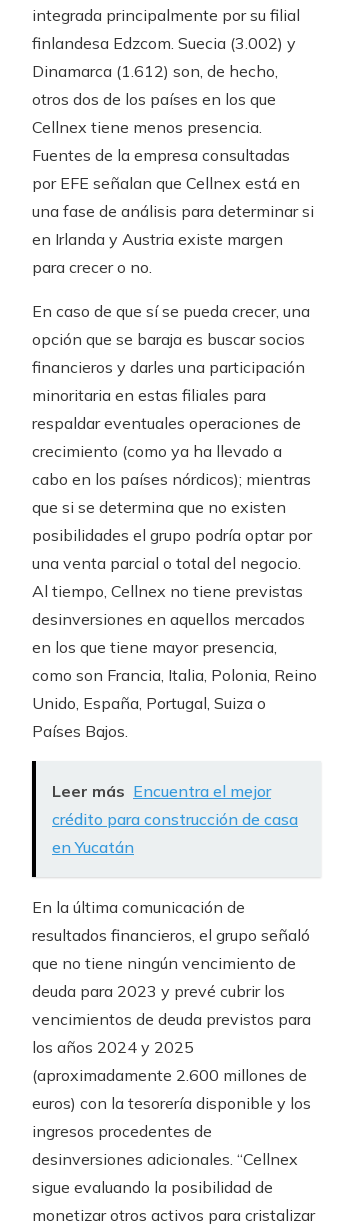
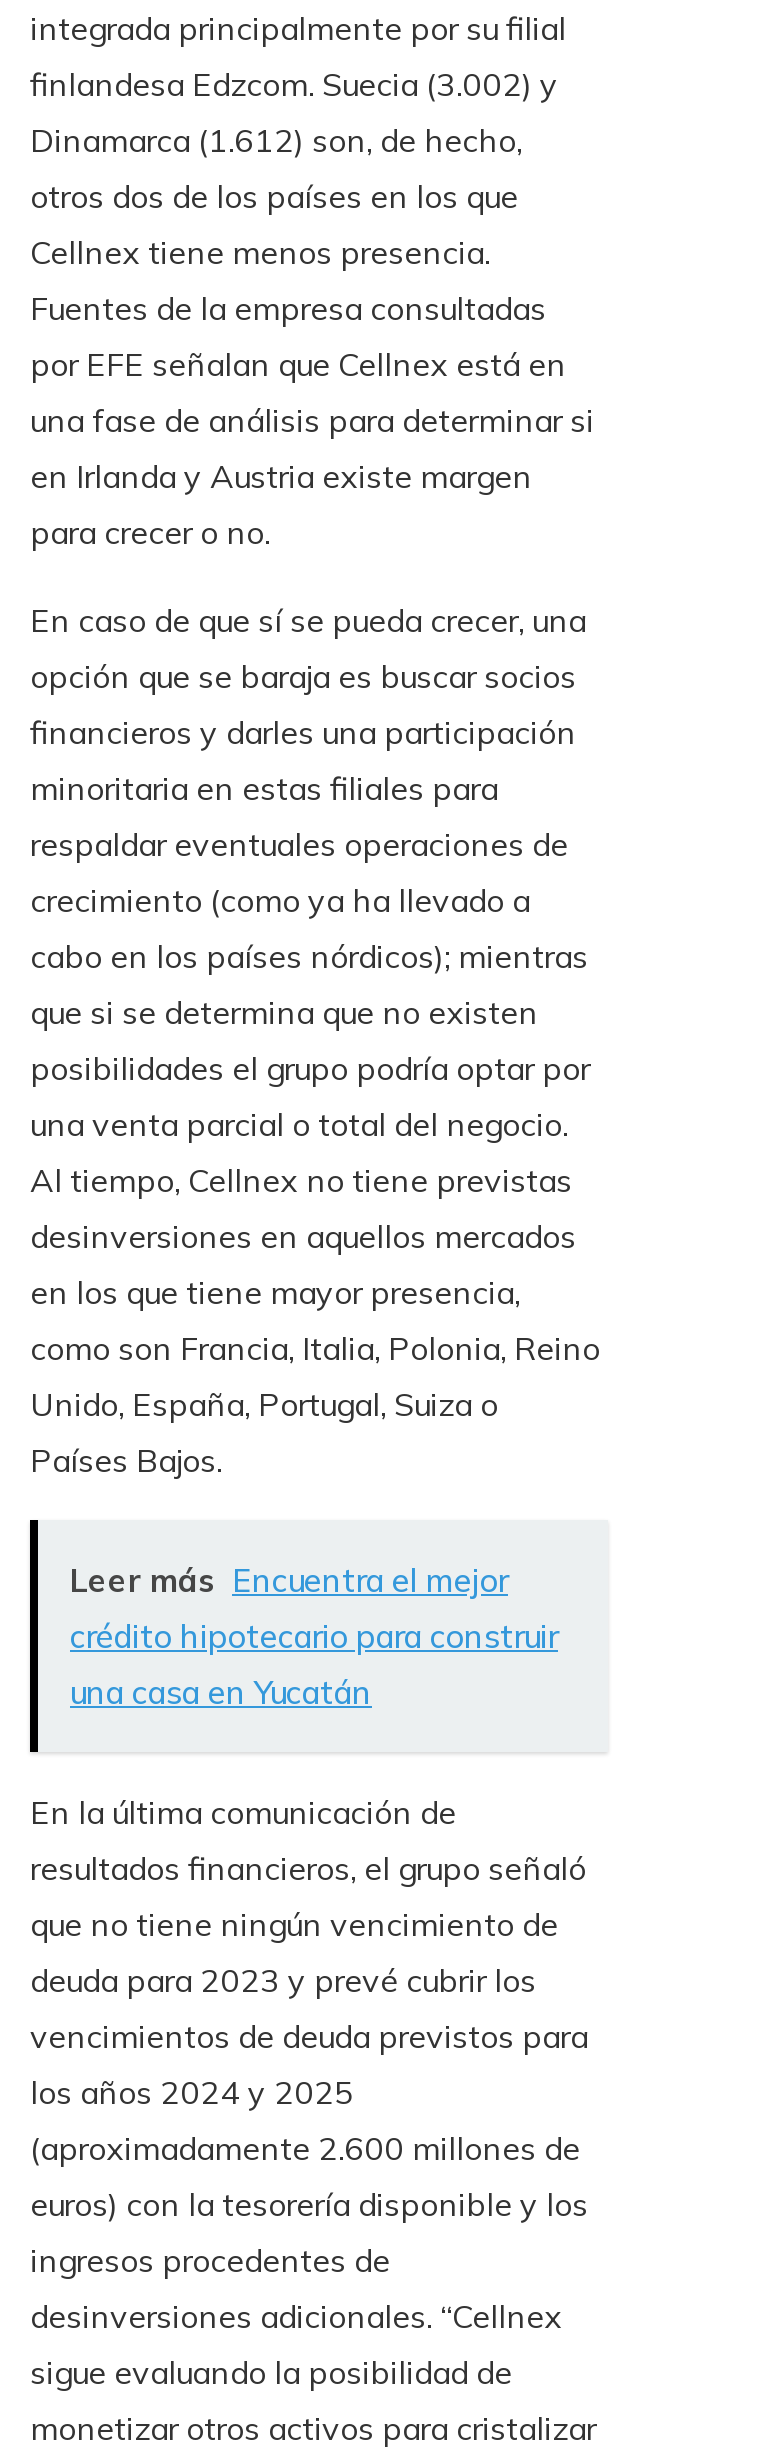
[52,809,298,857] crédito para construcción de casa | en Yucatán -> [70,1616,558,1712] crédito hipotecario para construir | una casa en Yucatán

